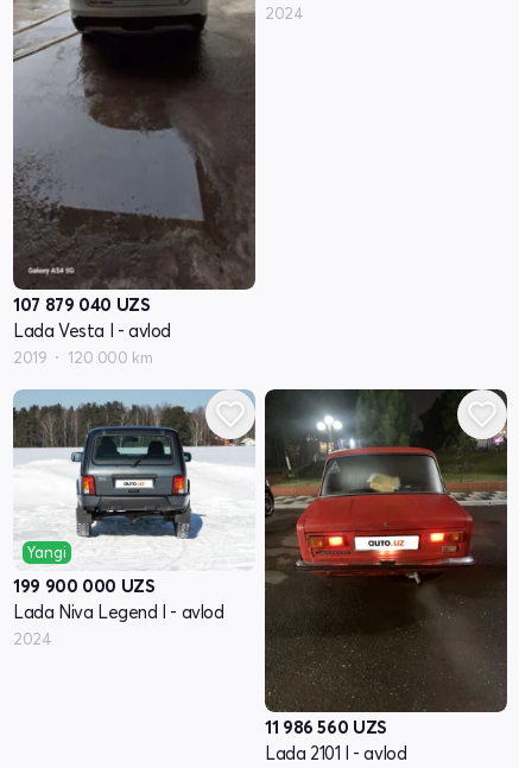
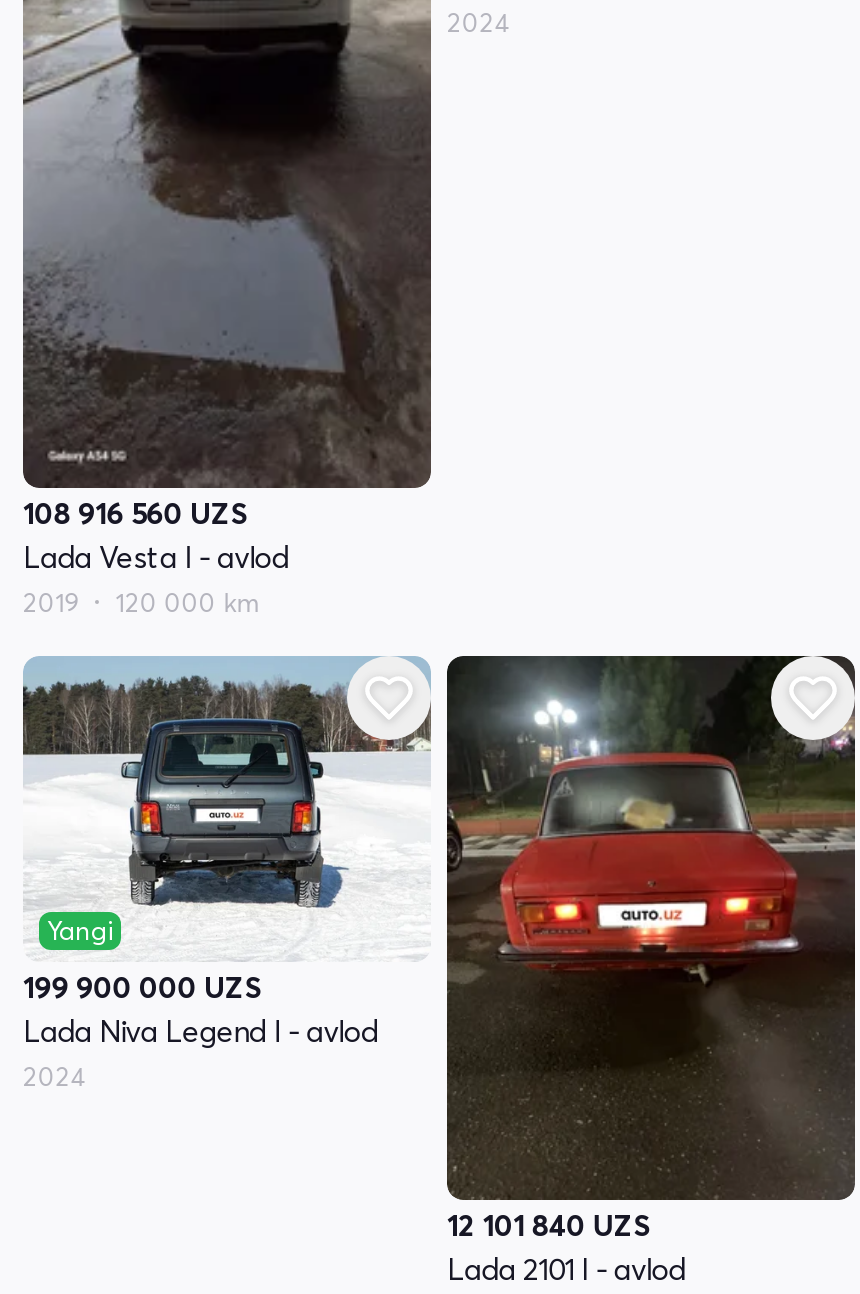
[13,293,150,316] 107 879 040 UZS -> [23,494,248,532] 108 916 560 UZS
[265,716,387,738] 11 986 560 UZS -> [447,1206,651,1244] 12 101 840 UZS

